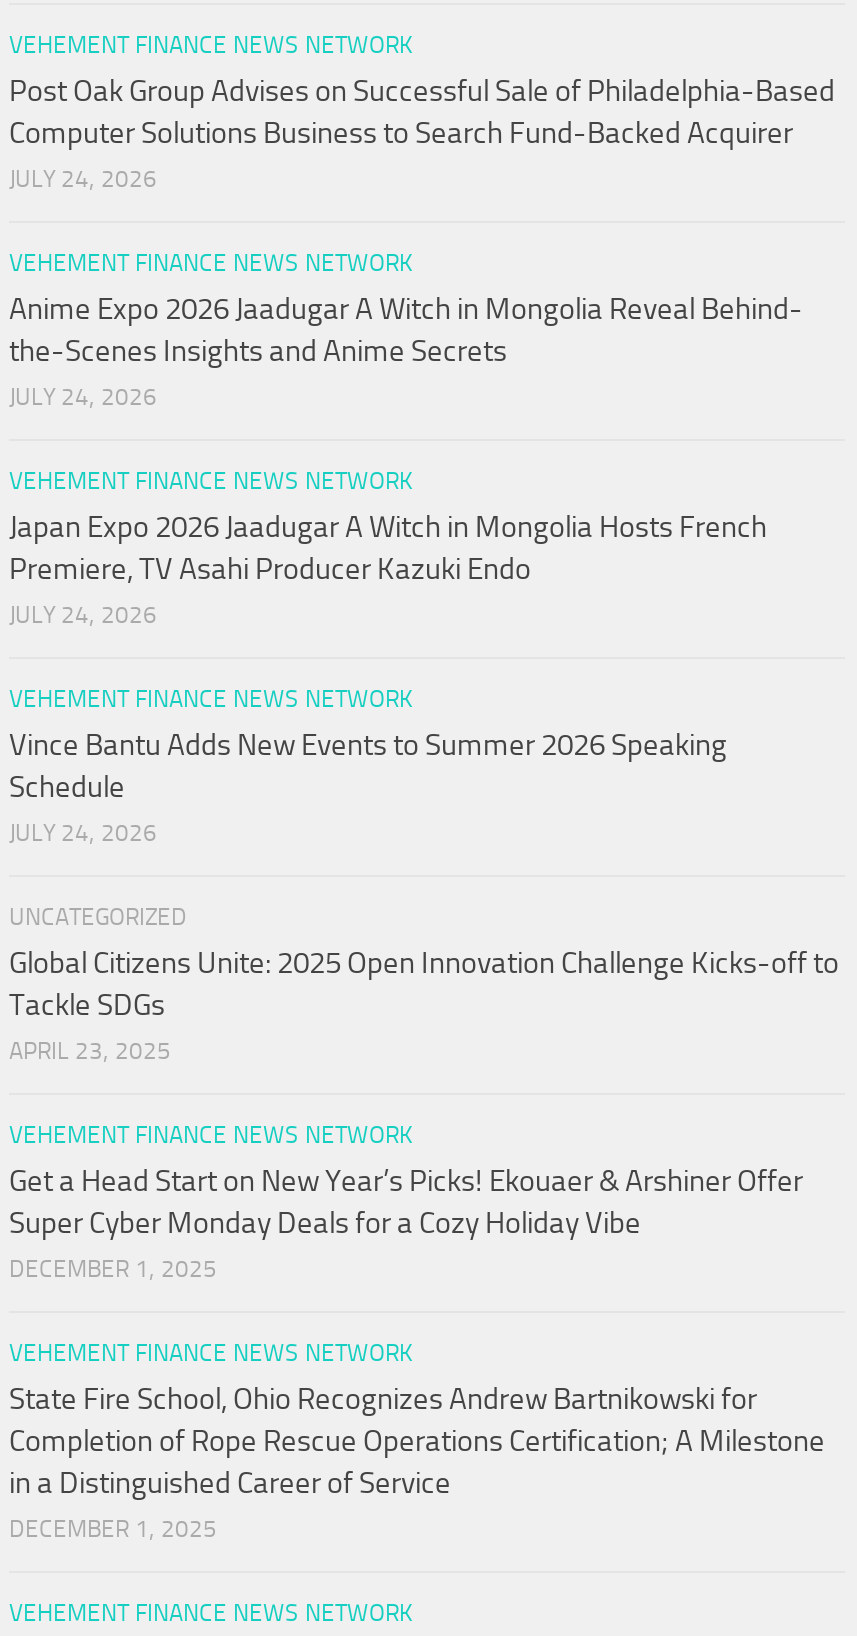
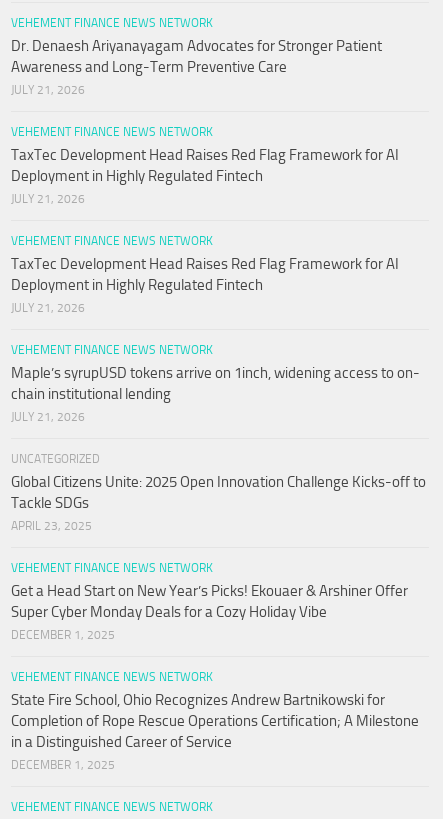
[9,74,835,194] Post Oak Group Advises on Successful Sale of Philadelphia-Based | Computer Solutions Business to Search Fund-Backed Acquirer | JULY 24, 2026 -> [11,37,382,97] Dr. Denaesh Ariyanayagam Advocates for Stronger Patient | Awareness and Long-Term Preventive Care | JULY 21, 2026
[9,292,803,412] Anime Expo 2026 Jaadugar A Witch in Mongolia Reveal Behind- | the-Scenes Insights and Anime Secrets | JULY 24, 2026 -> [11,146,399,206] TaxTec Development Head Raises Red Flag Framework for AI | Deployment in Highly Regulated Fintech | JULY 21, 2026
[9,510,767,630] Japan Expo 2026 Jaadugar A Witch in Mongolia Hosts French | Premiere, TV Asahi Producer Kazuki Endo | JULY 24, 2026 -> [11,255,399,315] TaxTec Development Head Raises Red Flag Framework for AI | Deployment in Highly Regulated Fintech | JULY 21, 2026
[9,728,727,848] Vince Bantu Adds New Events to Summer 2026 Speaking | Schedule | JULY 24, 2026 -> [11,364,420,424] Maple’s syrupUSD tokens arrive on 1inch, widening access to on- | chain institutional lending | JULY 21, 2026

